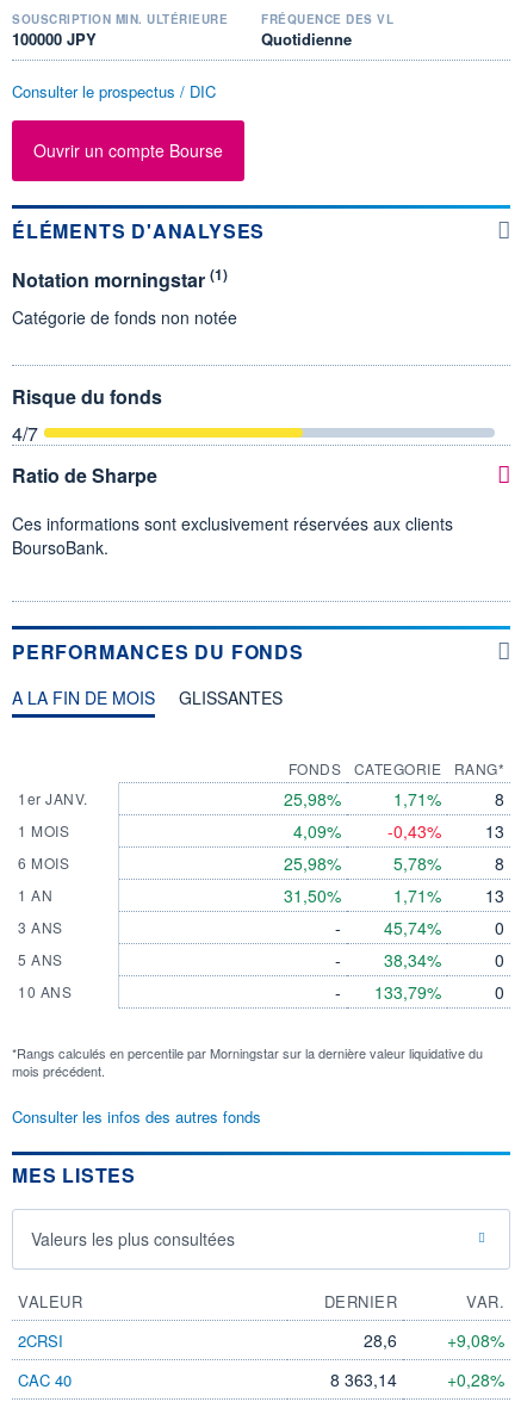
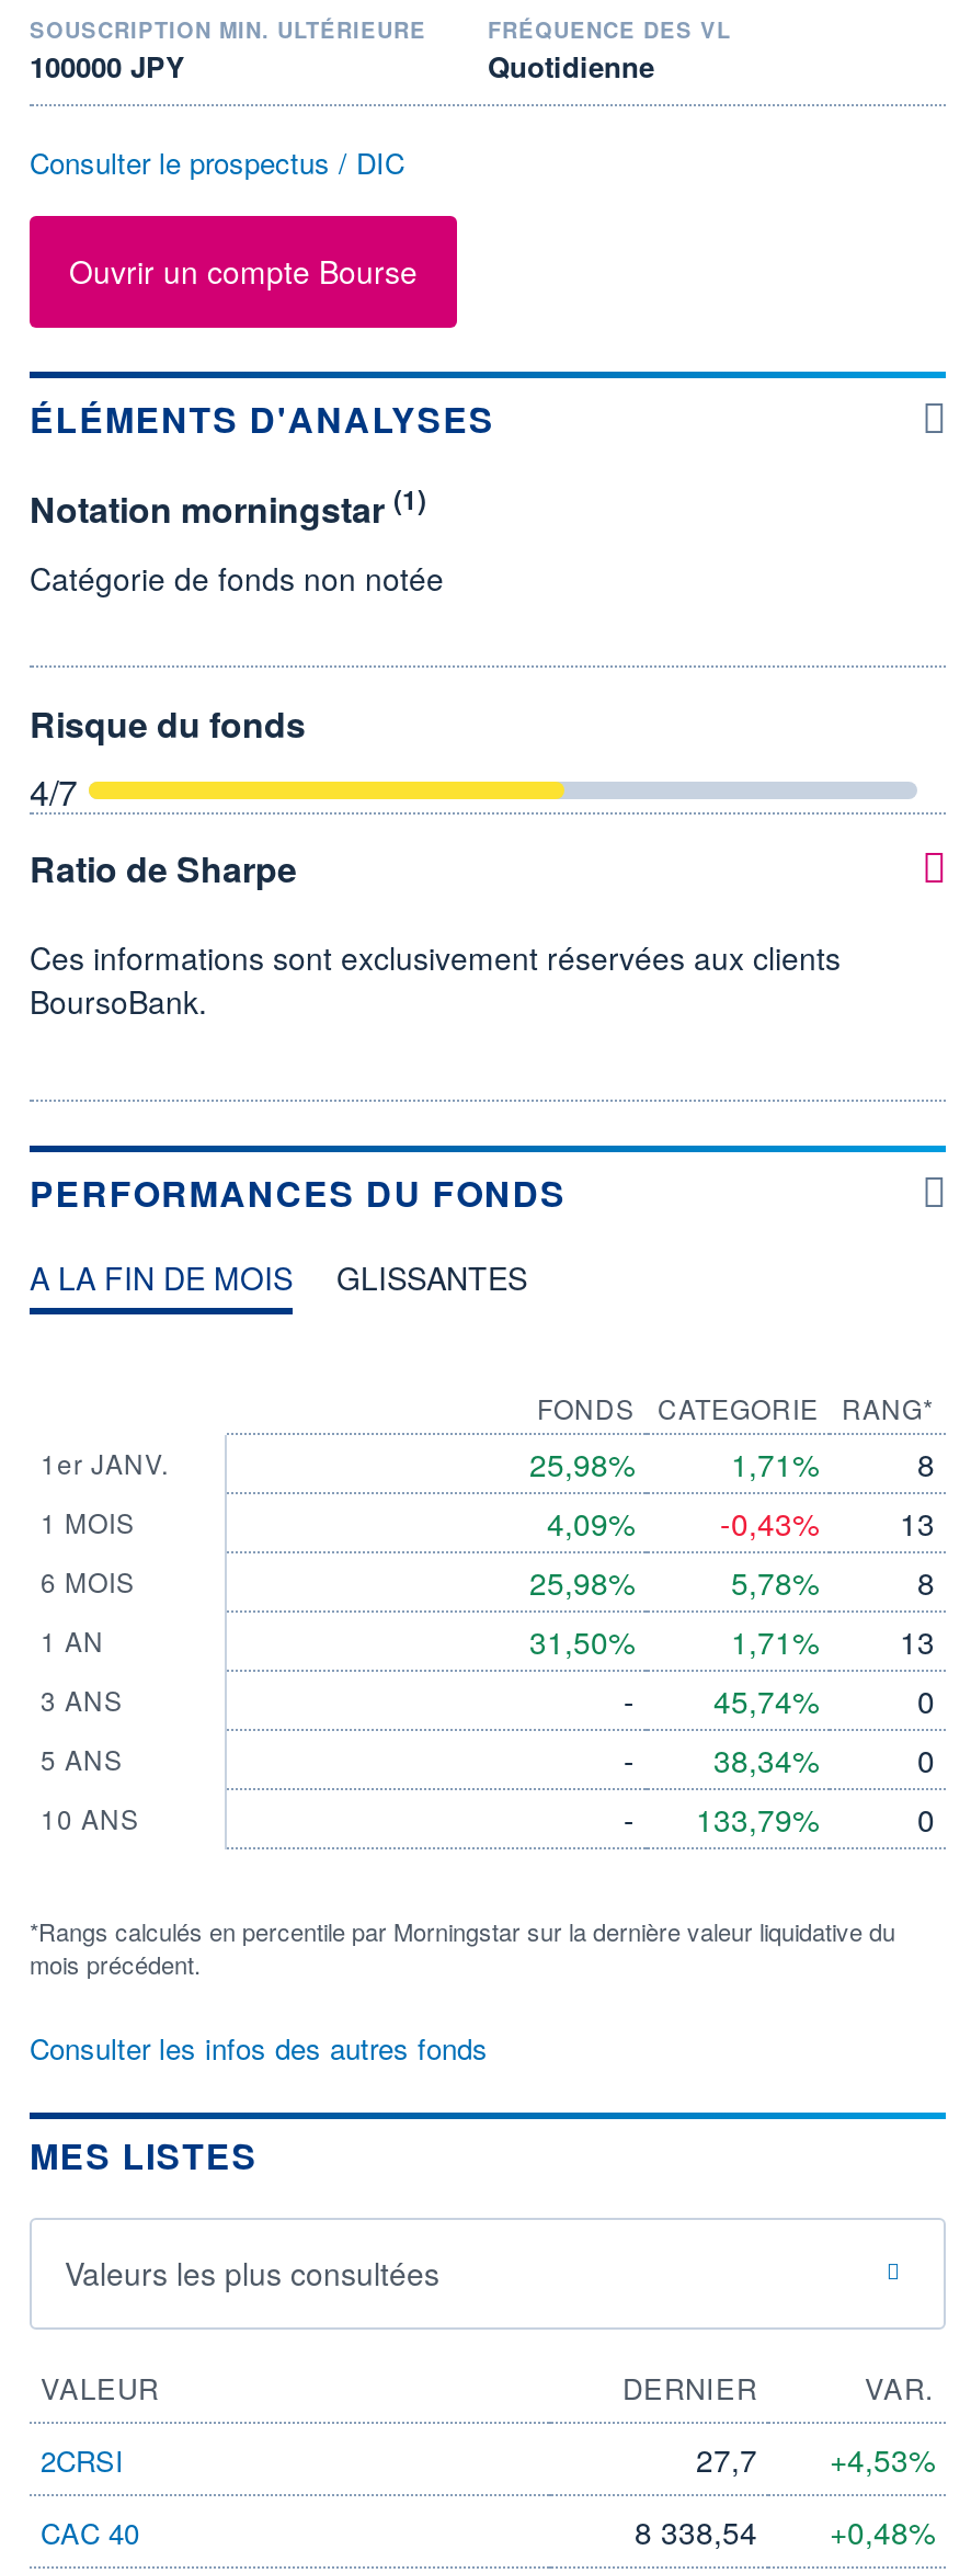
[364,1328,397,1352] 28,6 -> [696,2437,757,2481] 27,7
[447,1328,504,1352] +9,08% -> [830,2437,935,2481] +4,53%
[330,1367,397,1391] 8 363,14 -> [635,2509,757,2553] 8 338,54
[447,1367,504,1391] +0,28% -> [830,2509,935,2553] +0,48%

